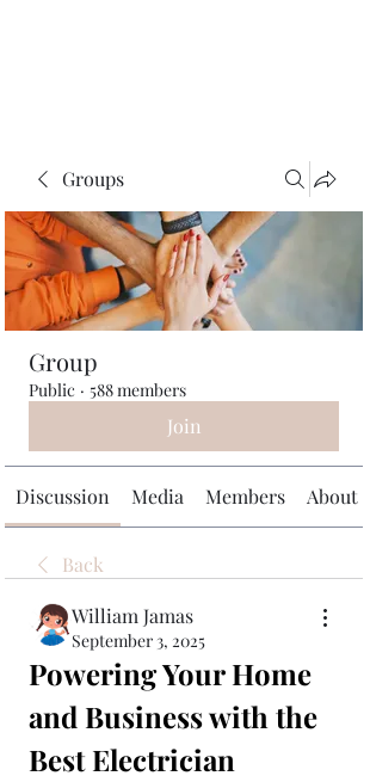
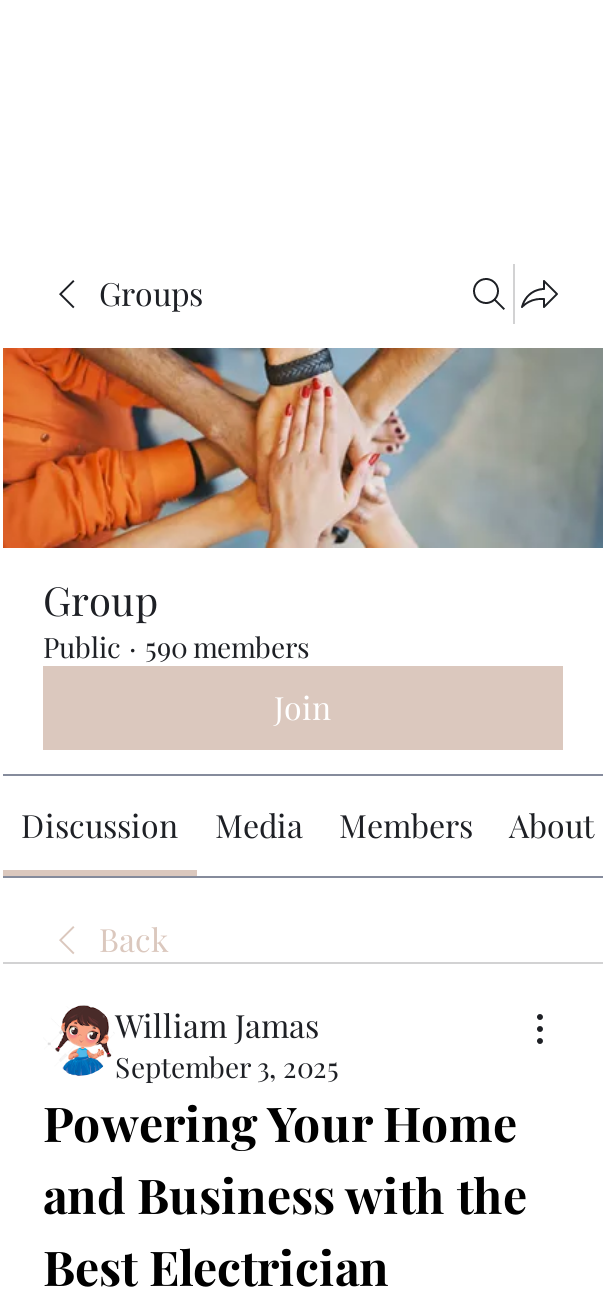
[29,378,186,401] Public · 588 members -> [43,628,309,666] Public · 590 members

